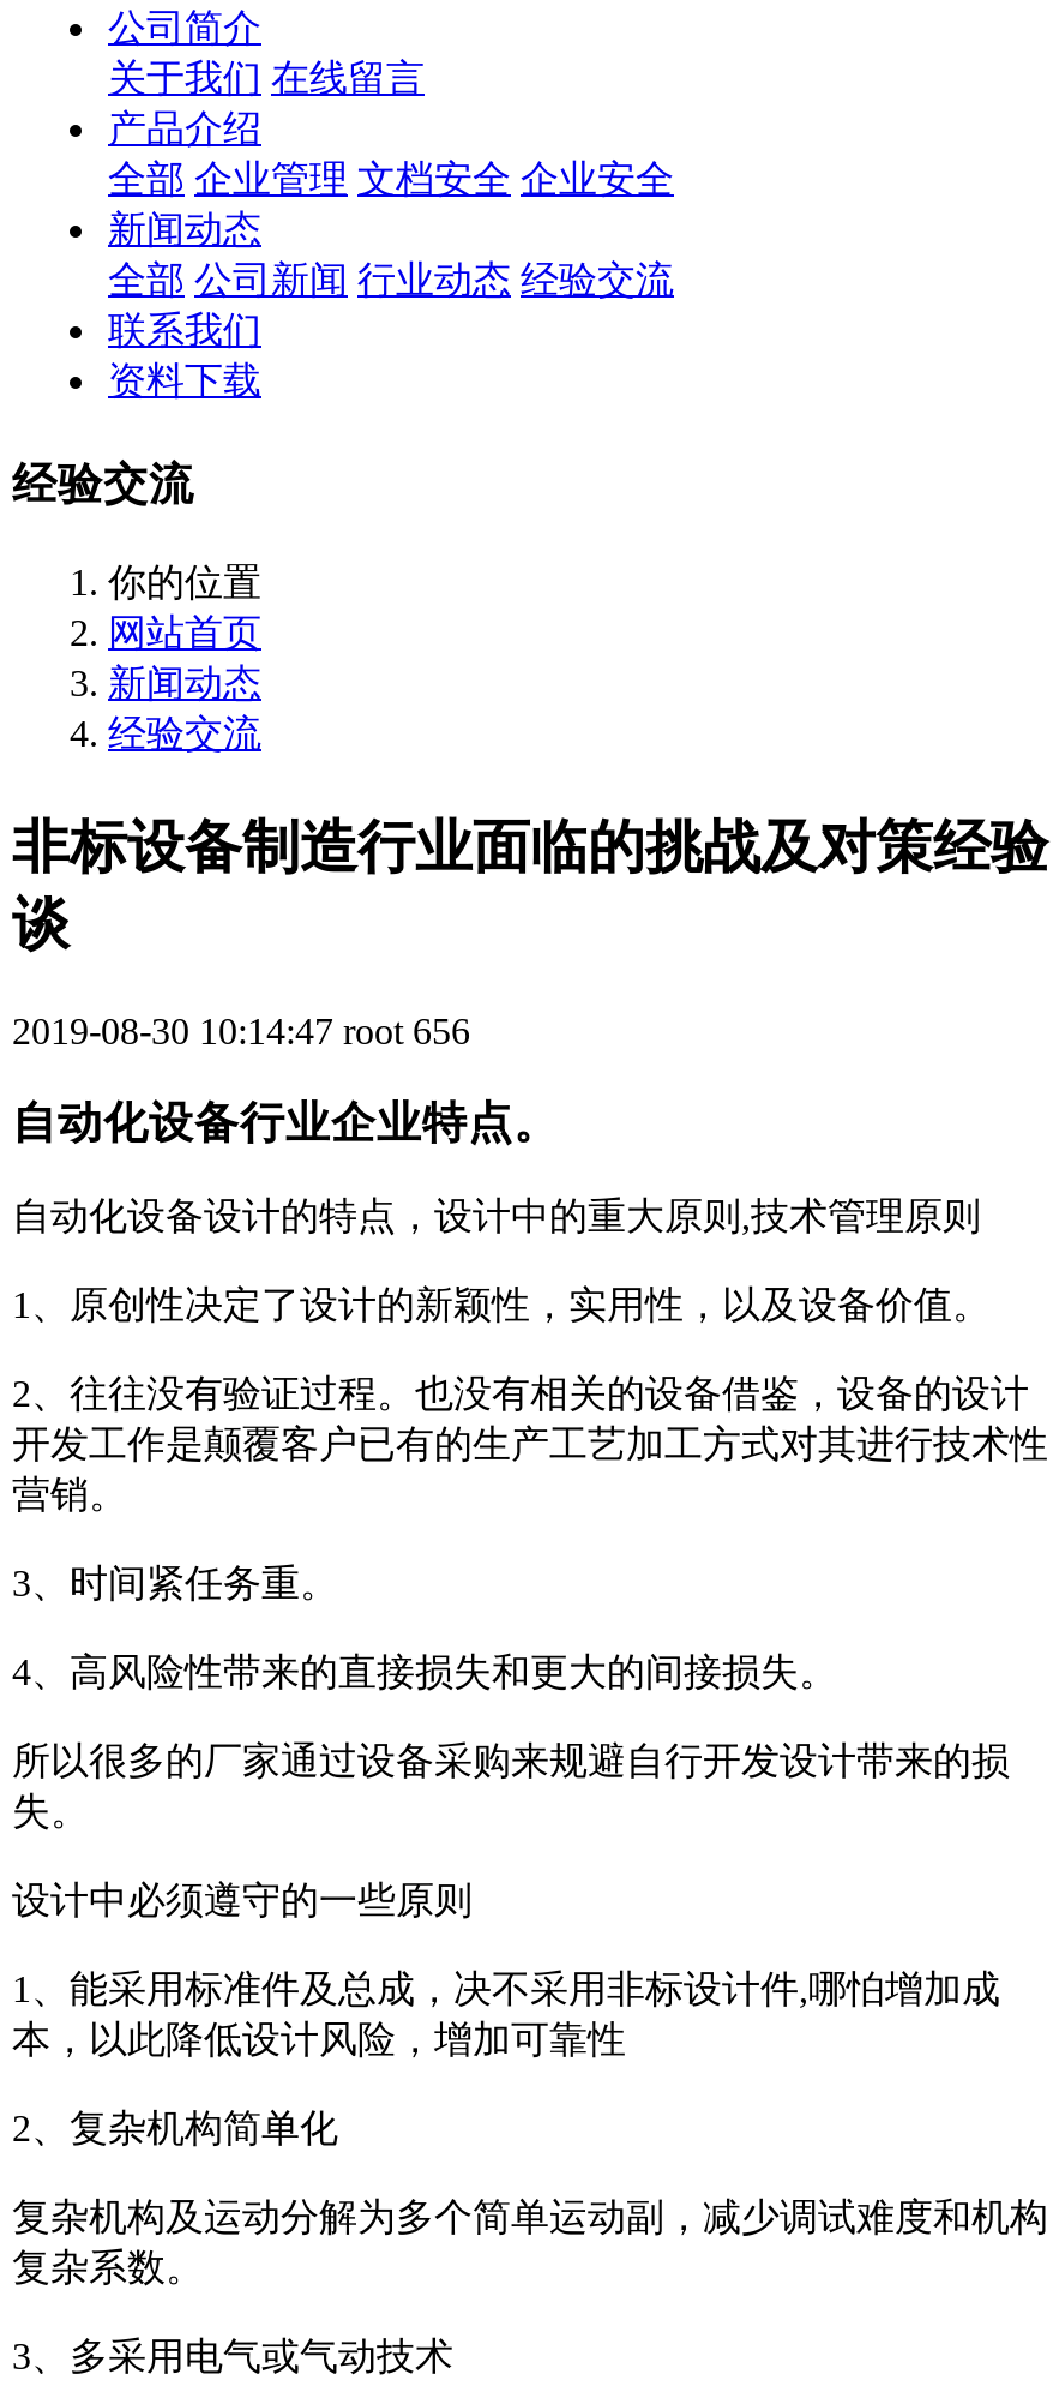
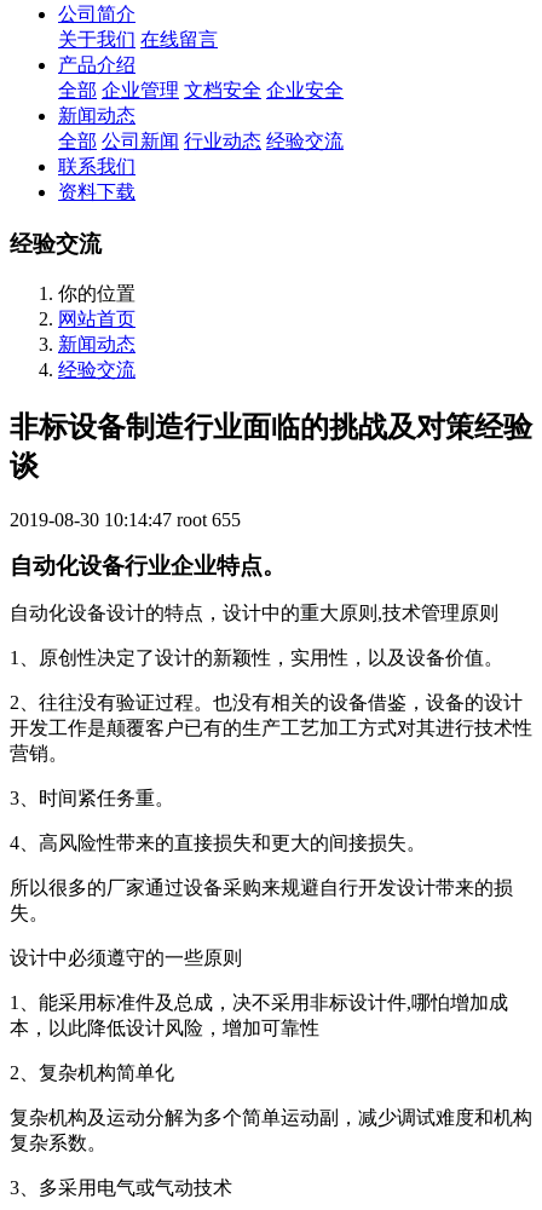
[12,1011,470,1052] 2019-08-30 10:14:47 root 656 -> [10,510,241,530] 2019-08-30 10:14:47 root 655

